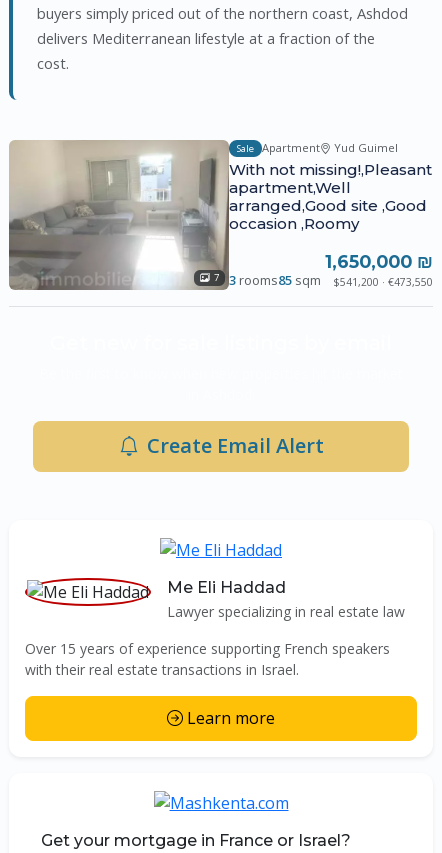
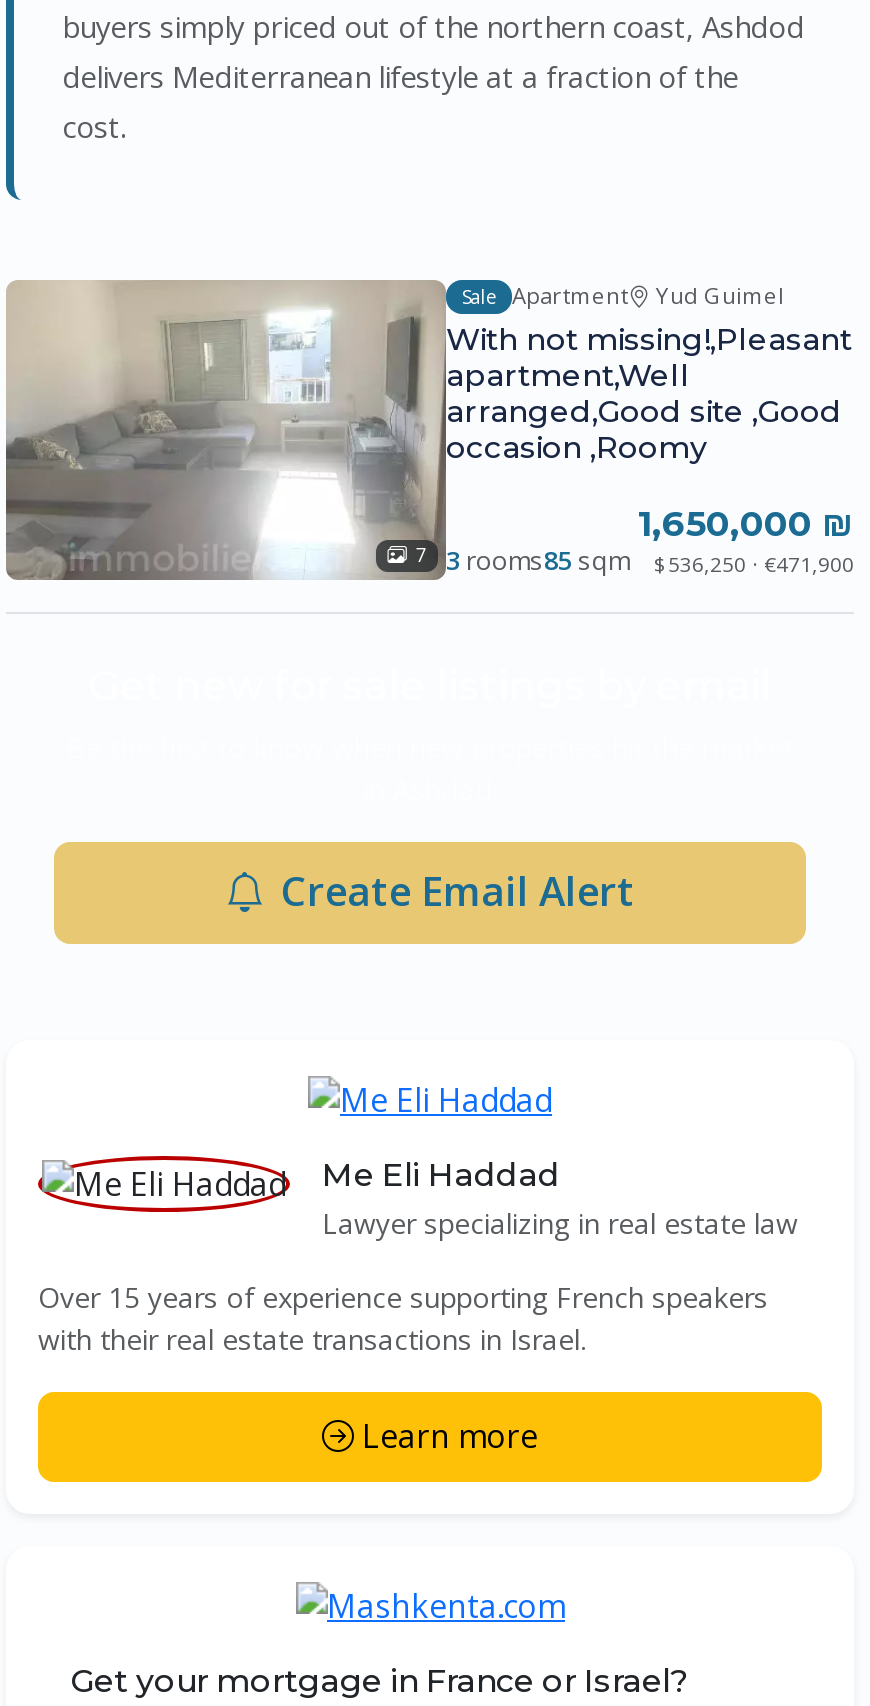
[333,275,433,289] $541,200 · €473,550 -> [654,550,854,578] $536,250 · €471,900

